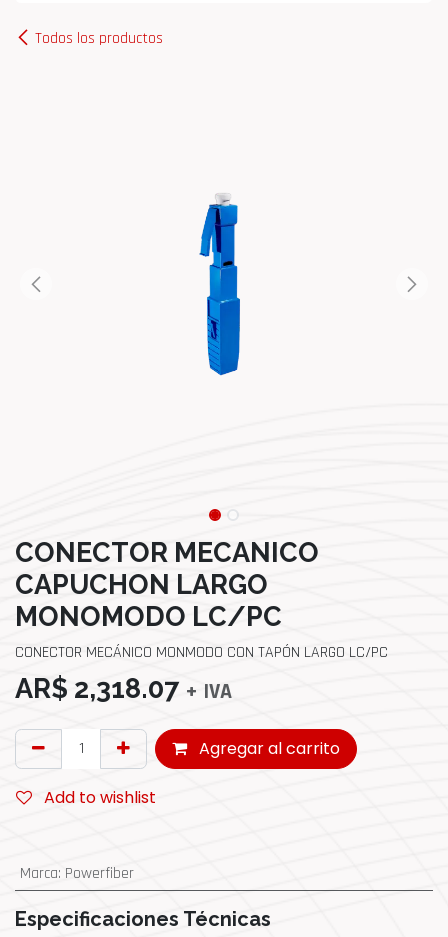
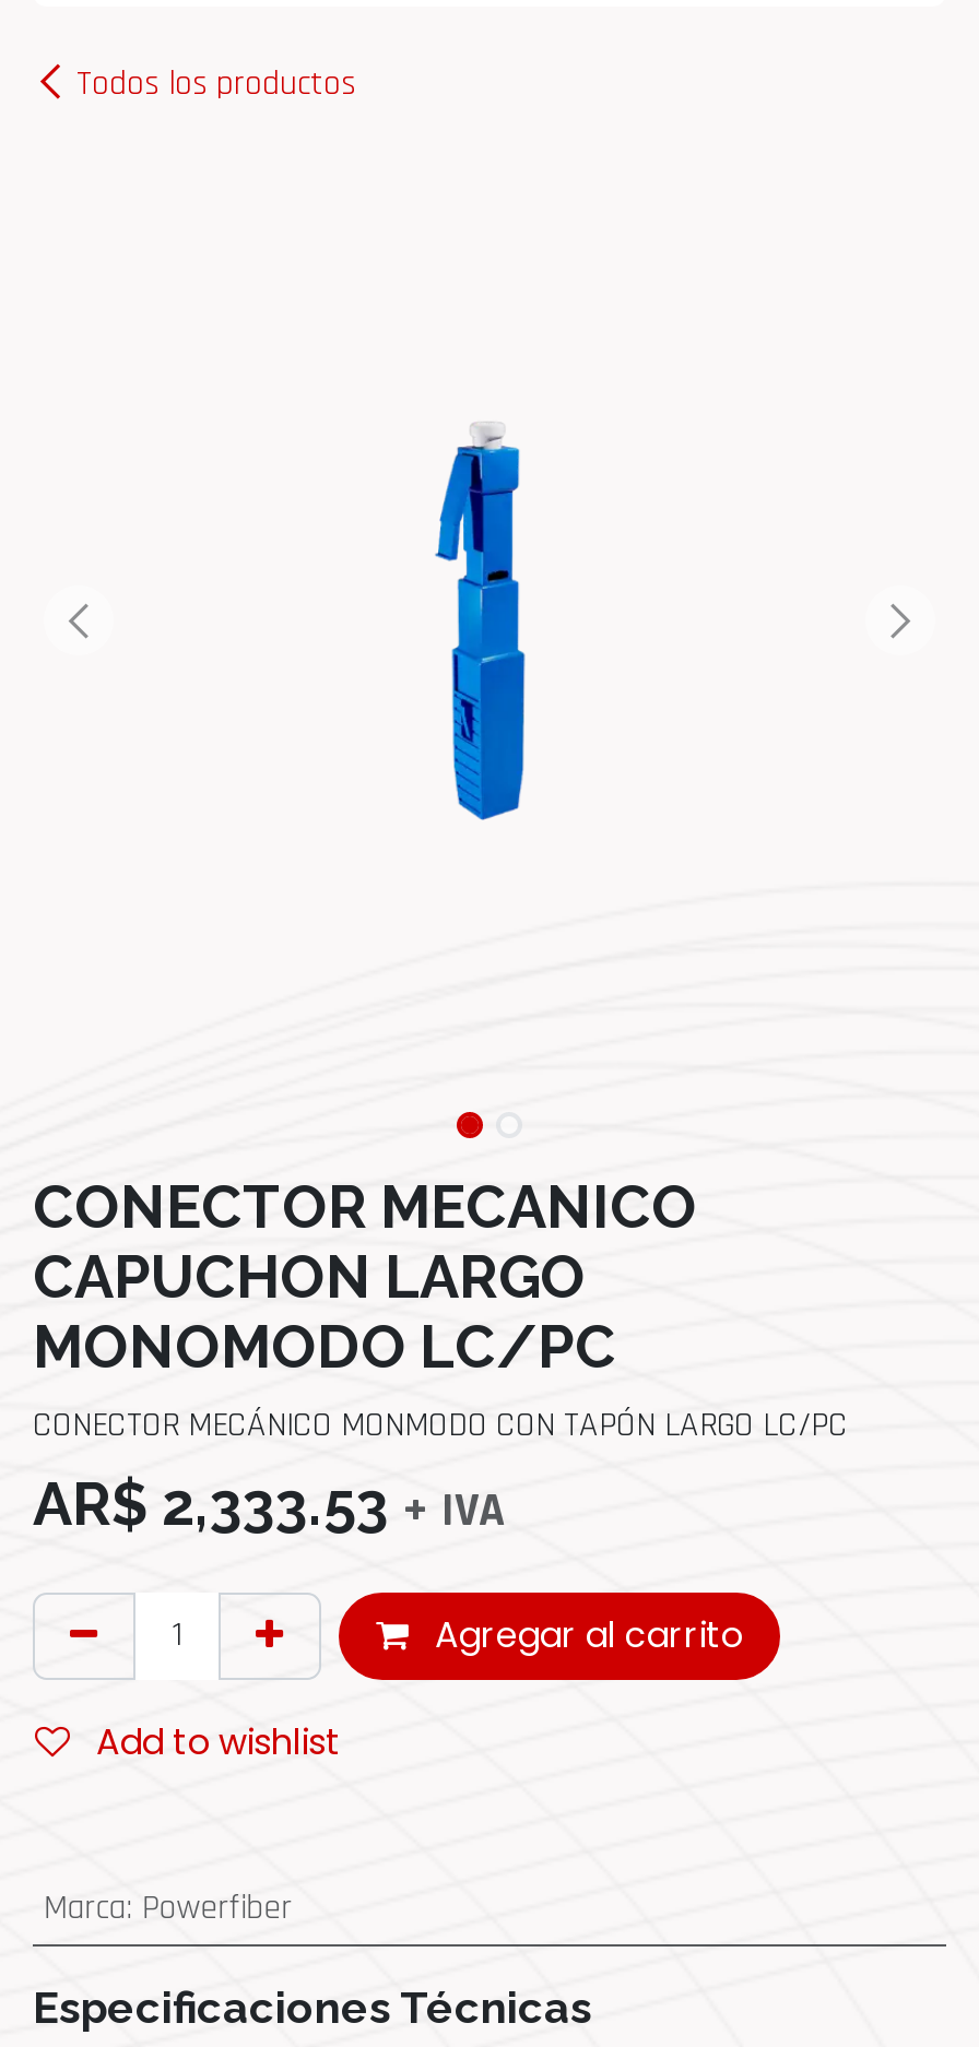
[15,673,232,706] AR$2,318.07 + IVA -> [33,1470,505,1542] AR$2,333.53 + IVA

